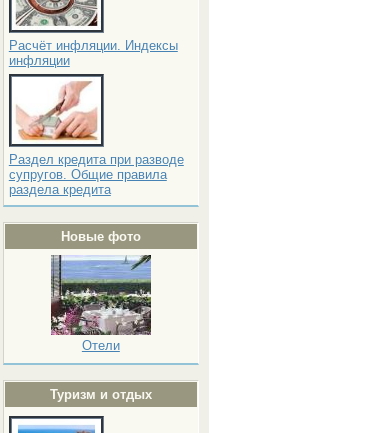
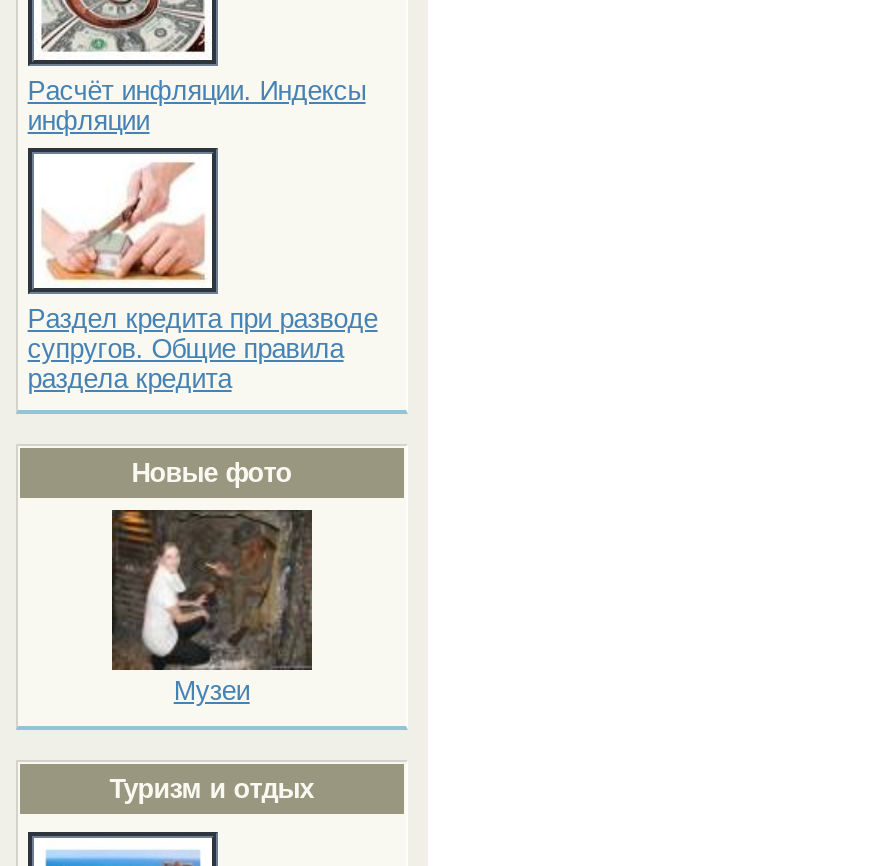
[50,254,152,353] [image] | Отели -> [110,508,314,706] [image] | Музеи

